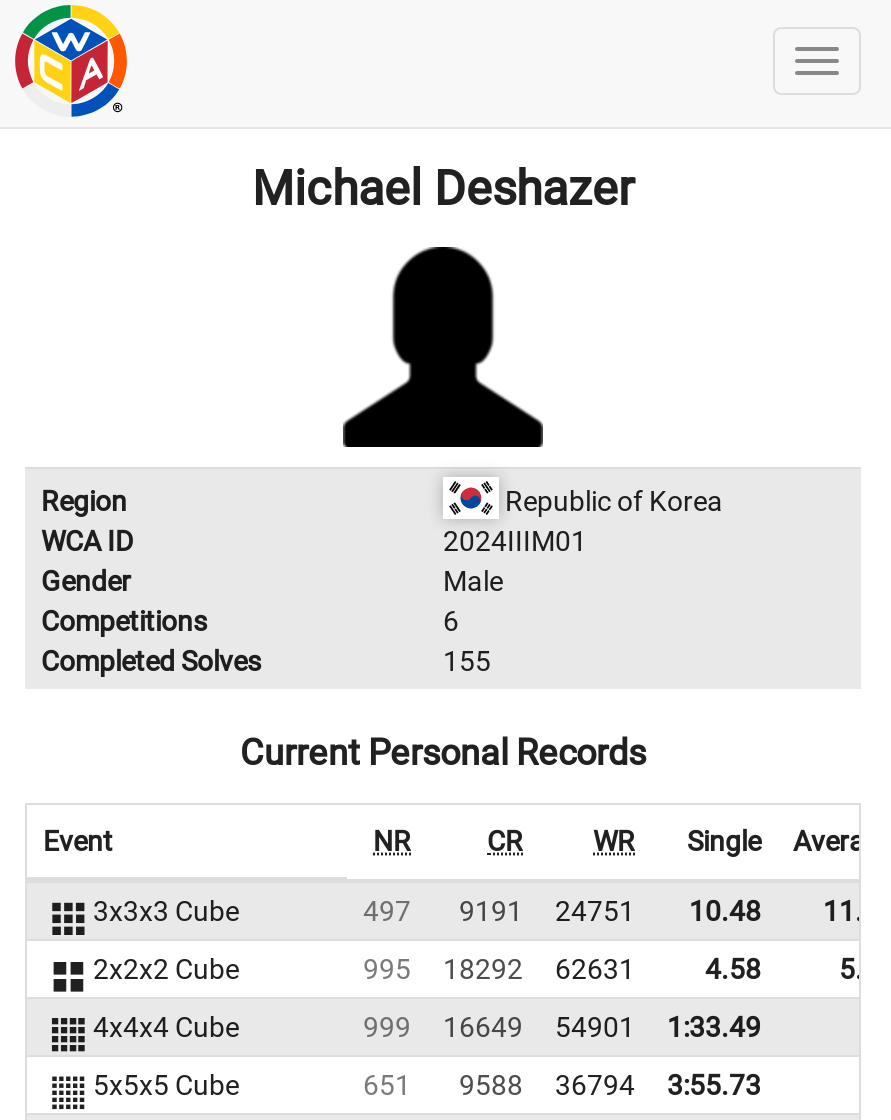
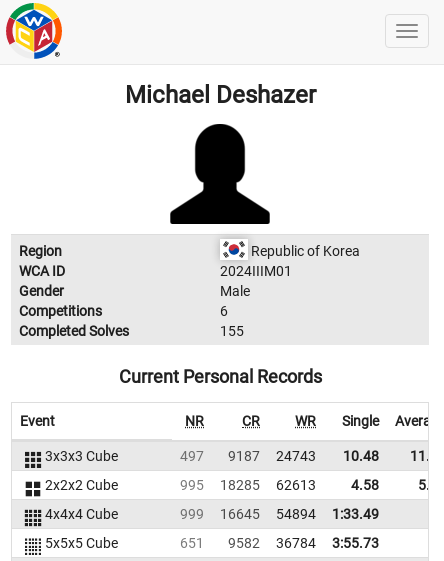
[459,895,523,927] 9191 -> [228,448,260,464] 9187
[555,895,635,927] 24751 -> [276,448,316,464] 24743
[443,953,523,985] 18292 -> [220,477,260,493] 18285
[555,953,635,985] 62631 -> [276,477,316,493] 62613
[443,1011,523,1043] 16649 -> [220,506,260,522] 16645
[555,1011,635,1043] 54901 -> [276,506,316,522] 54894
[459,1069,523,1101] 9588 -> [228,535,260,551] 9582
[555,1069,635,1101] 36794 -> [276,535,316,551] 36784

